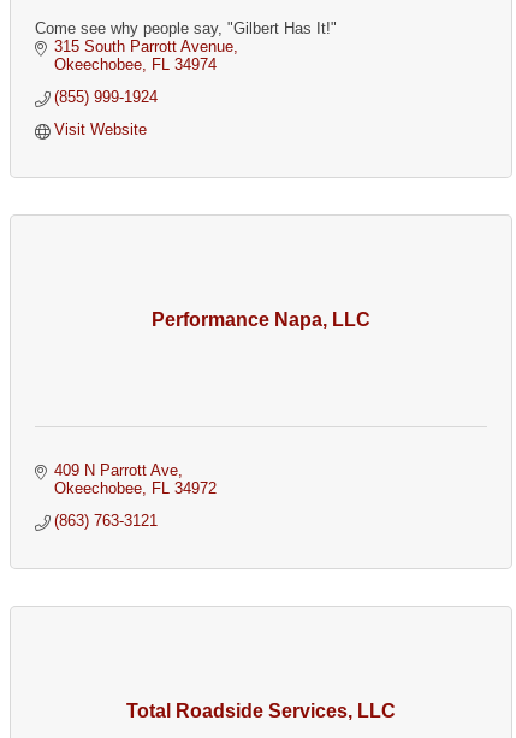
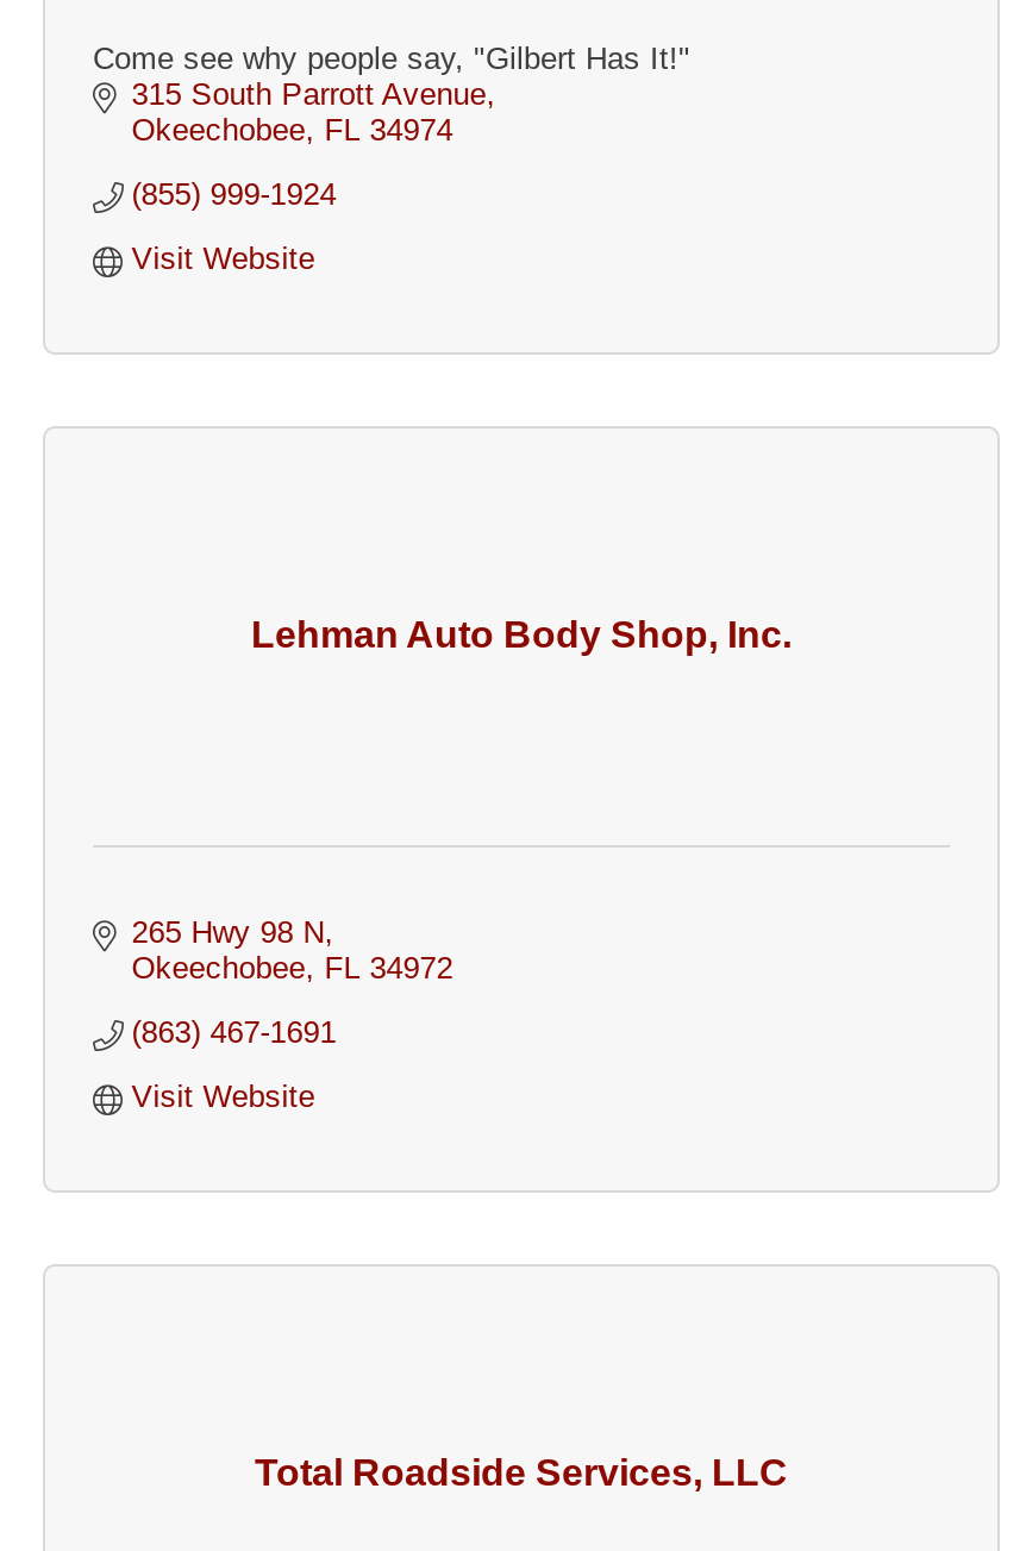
[152,310,370,330] Performance Napa, LLC -> [251,615,792,656] Lehman Auto Body Shop, Inc.
[54,462,178,480] 409 N Parrott Ave -> [131,915,324,951] 265 Hwy 98 N
[54,512,158,530] (863) 763-3121 -> [131,1015,336,1115] (863) 467-1691 | Visit Website

